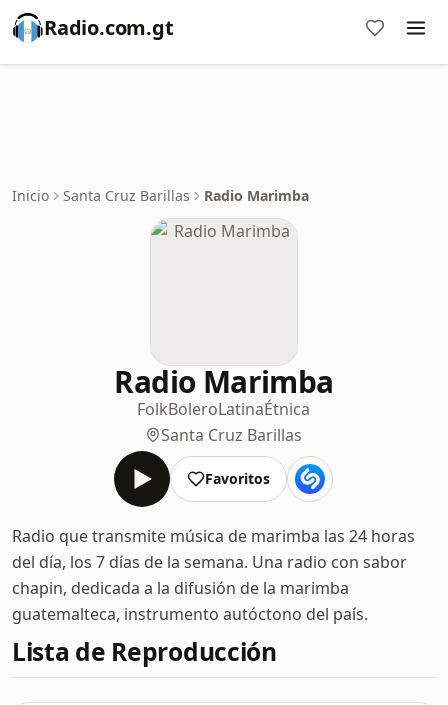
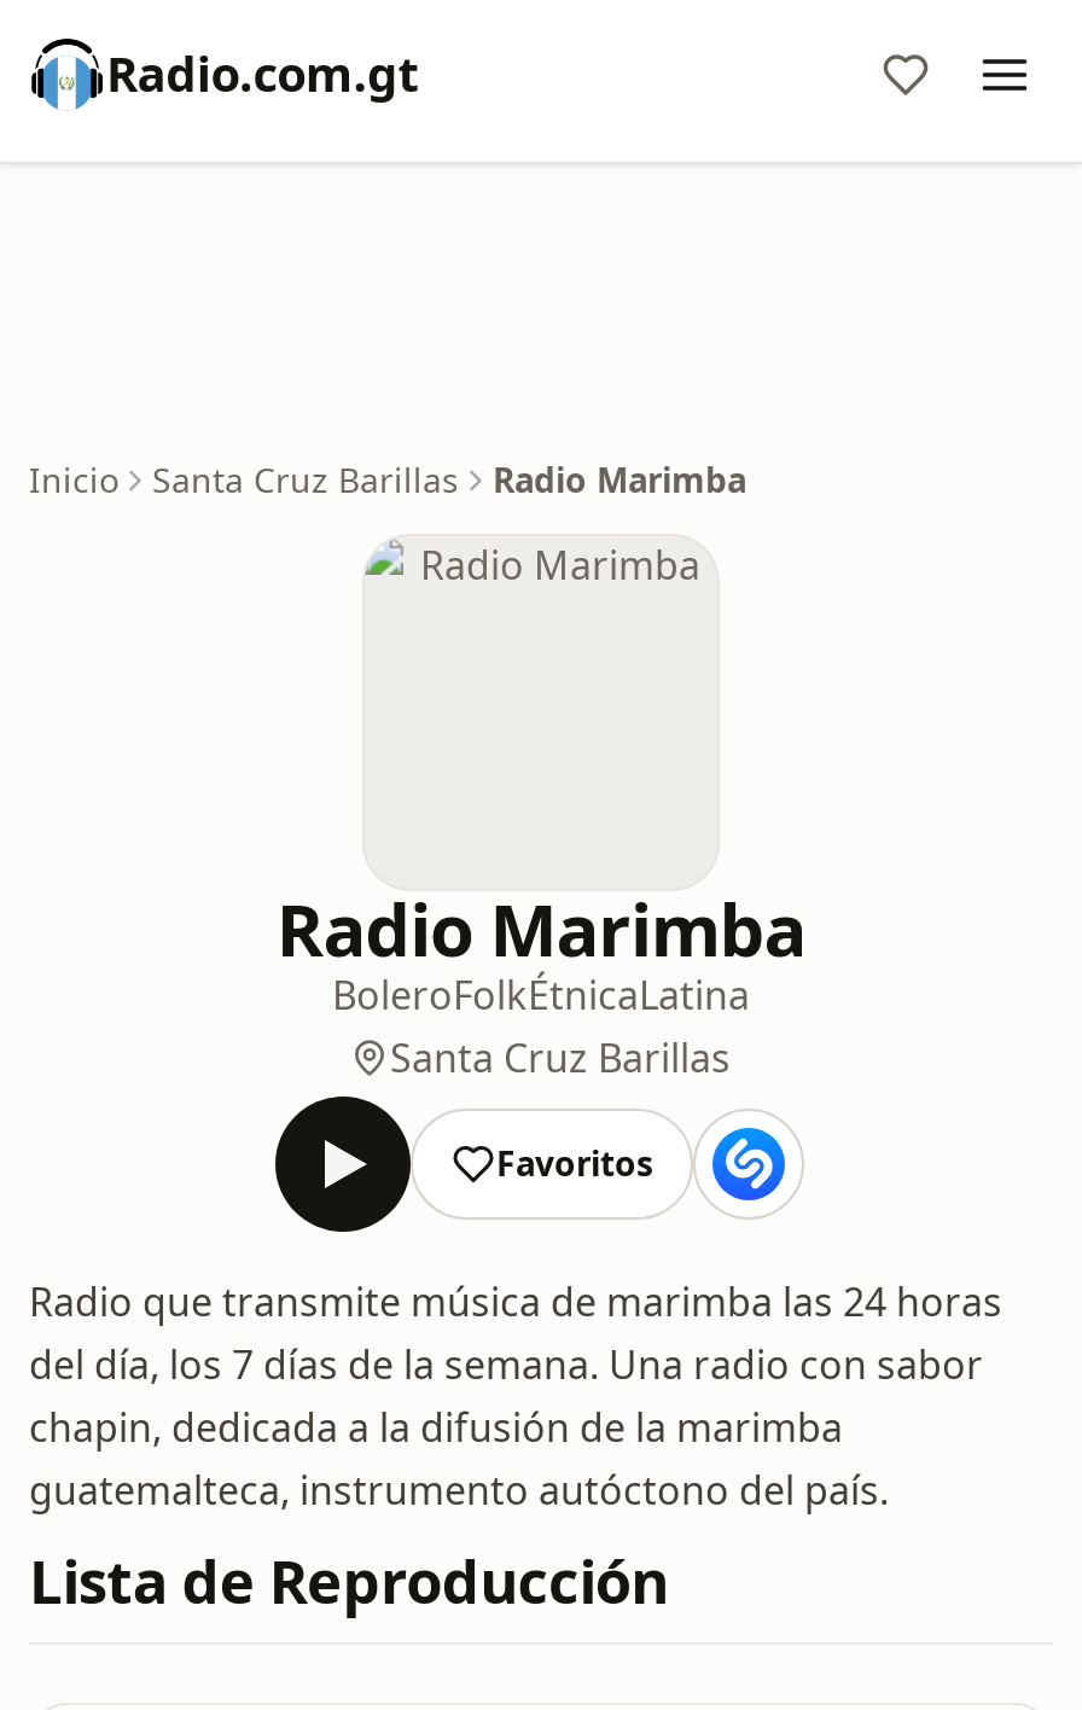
[137,398,310,420] FolkBoleroLatinaÉtnica -> [332,969,750,1022] BoleroFolkÉtnicaLatina

